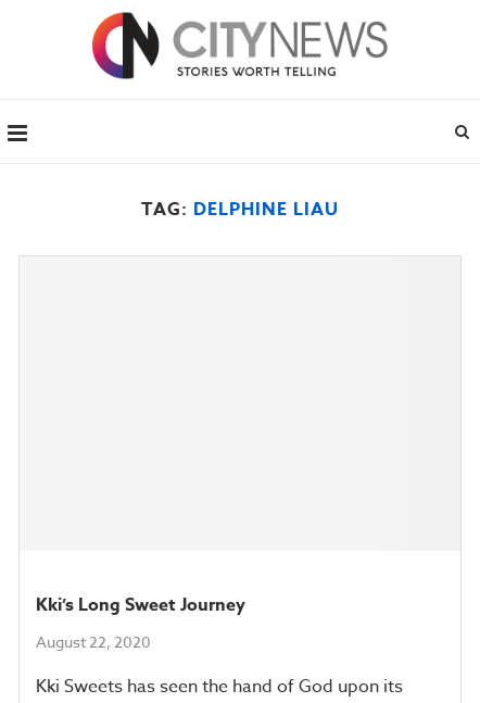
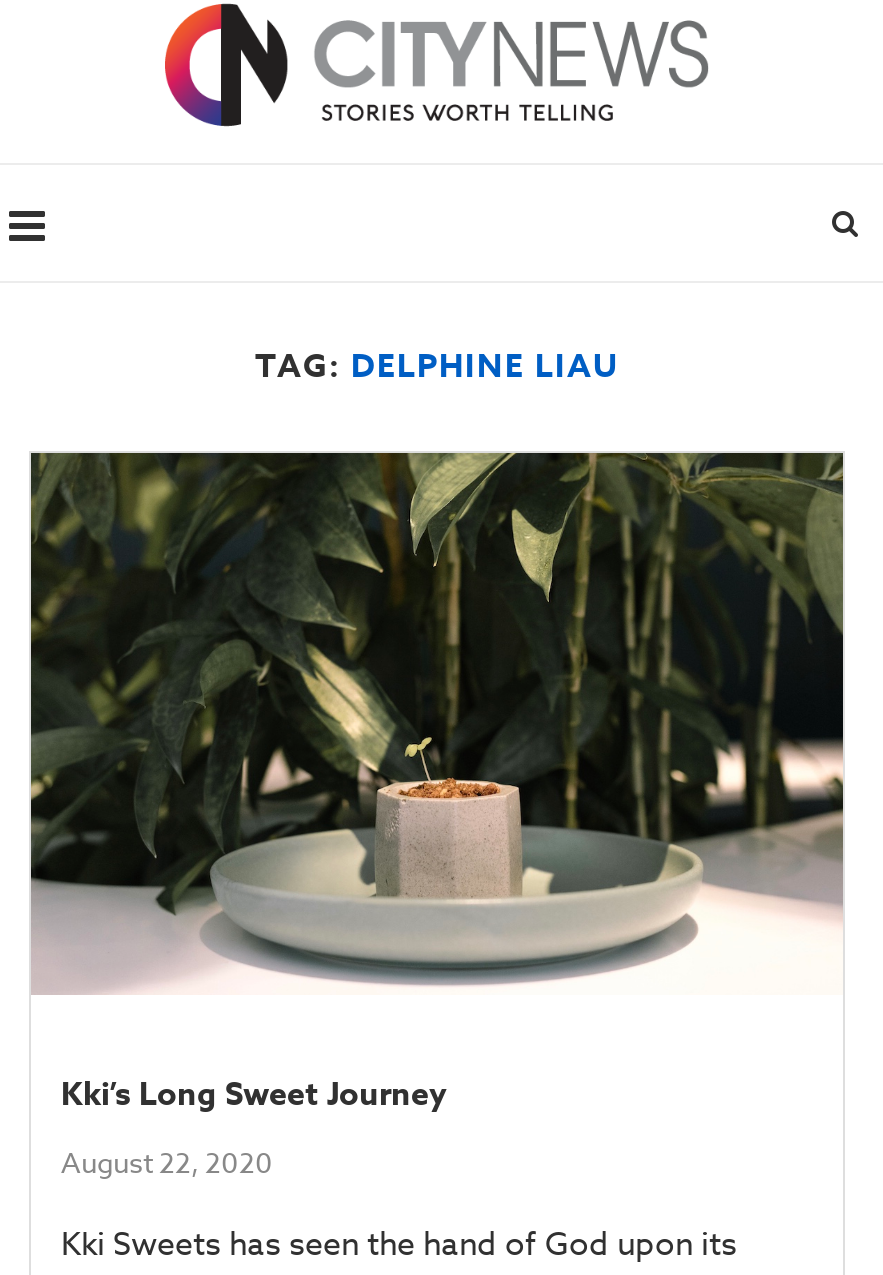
none -> [29,451,845,995] [image]

